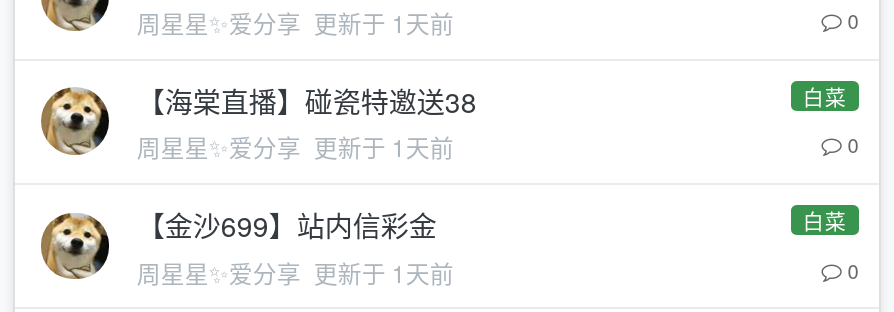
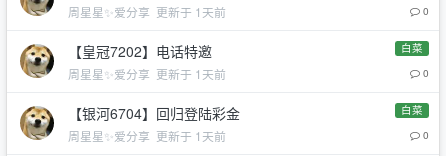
[137,81,477,121] 【海棠直播】碰瓷特邀送38 -> [68,41,212,61] 【皇冠7202】电话特邀
[137,205,437,245] 【金沙699】站内信彩金 -> [68,103,240,123] 【银河6704】回归登陆彩金

